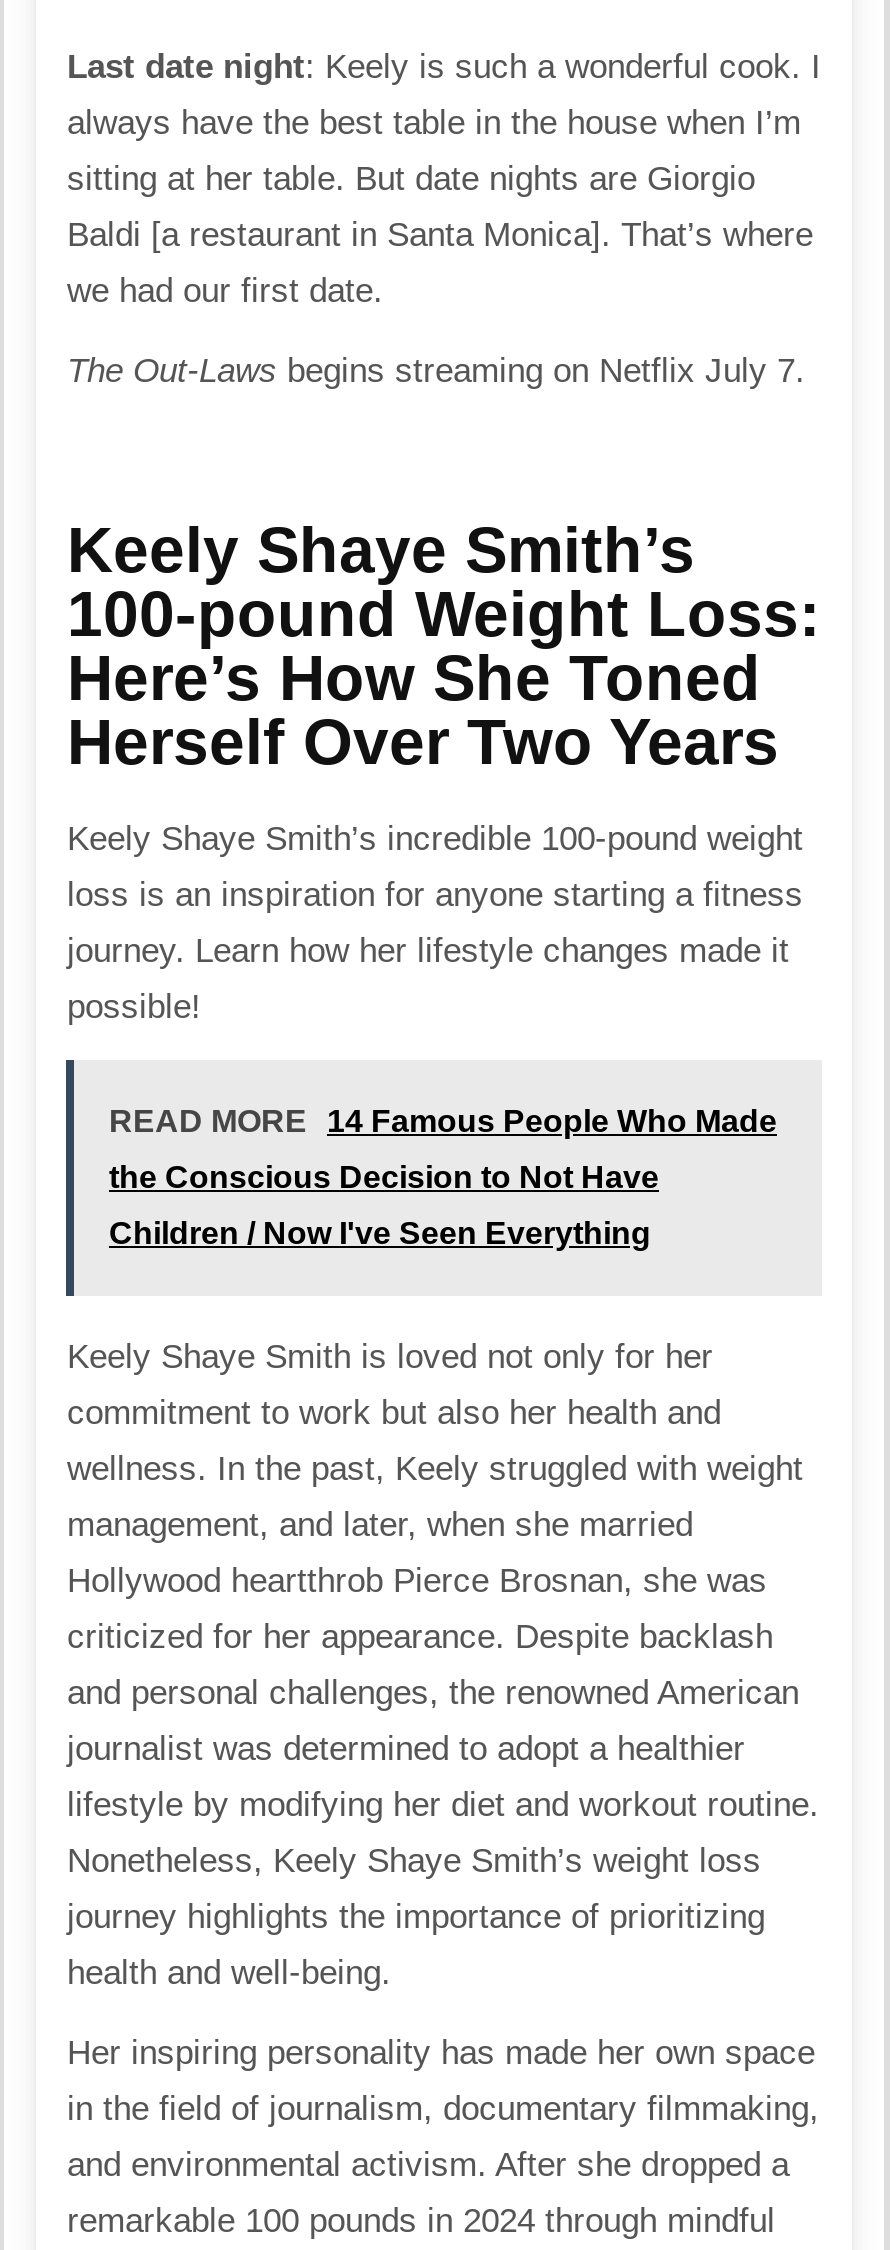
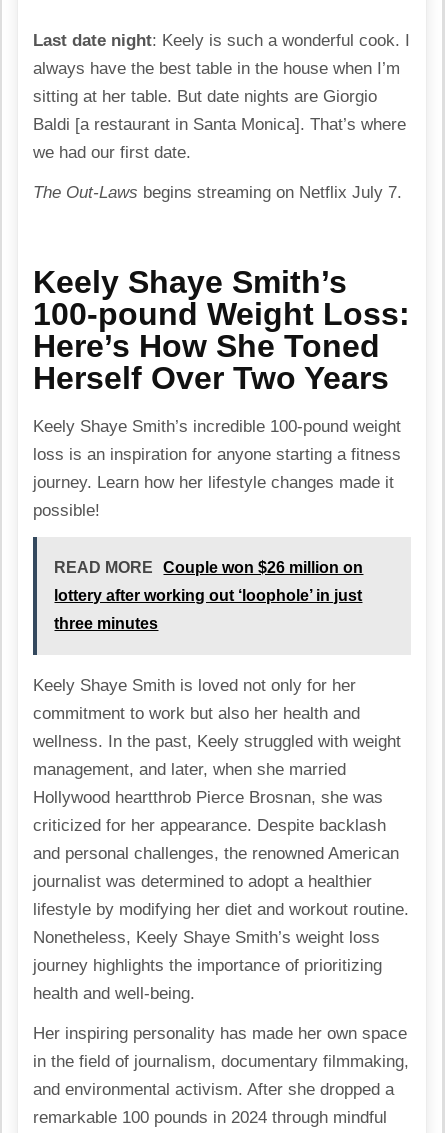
[109,1105,777,1139] READ MORE 14 Famous People Who Made -> [54,559,363,576] READ MORE Couple won $26 million on
[109,1161,659,1195] the Conscious Decision to Not Have -> [54,587,362,604] lottery after working out ‘loophole’ in just
[109,1217,651,1251] Children / Now I've Seen Everything -> [54,615,158,632] three minutes

